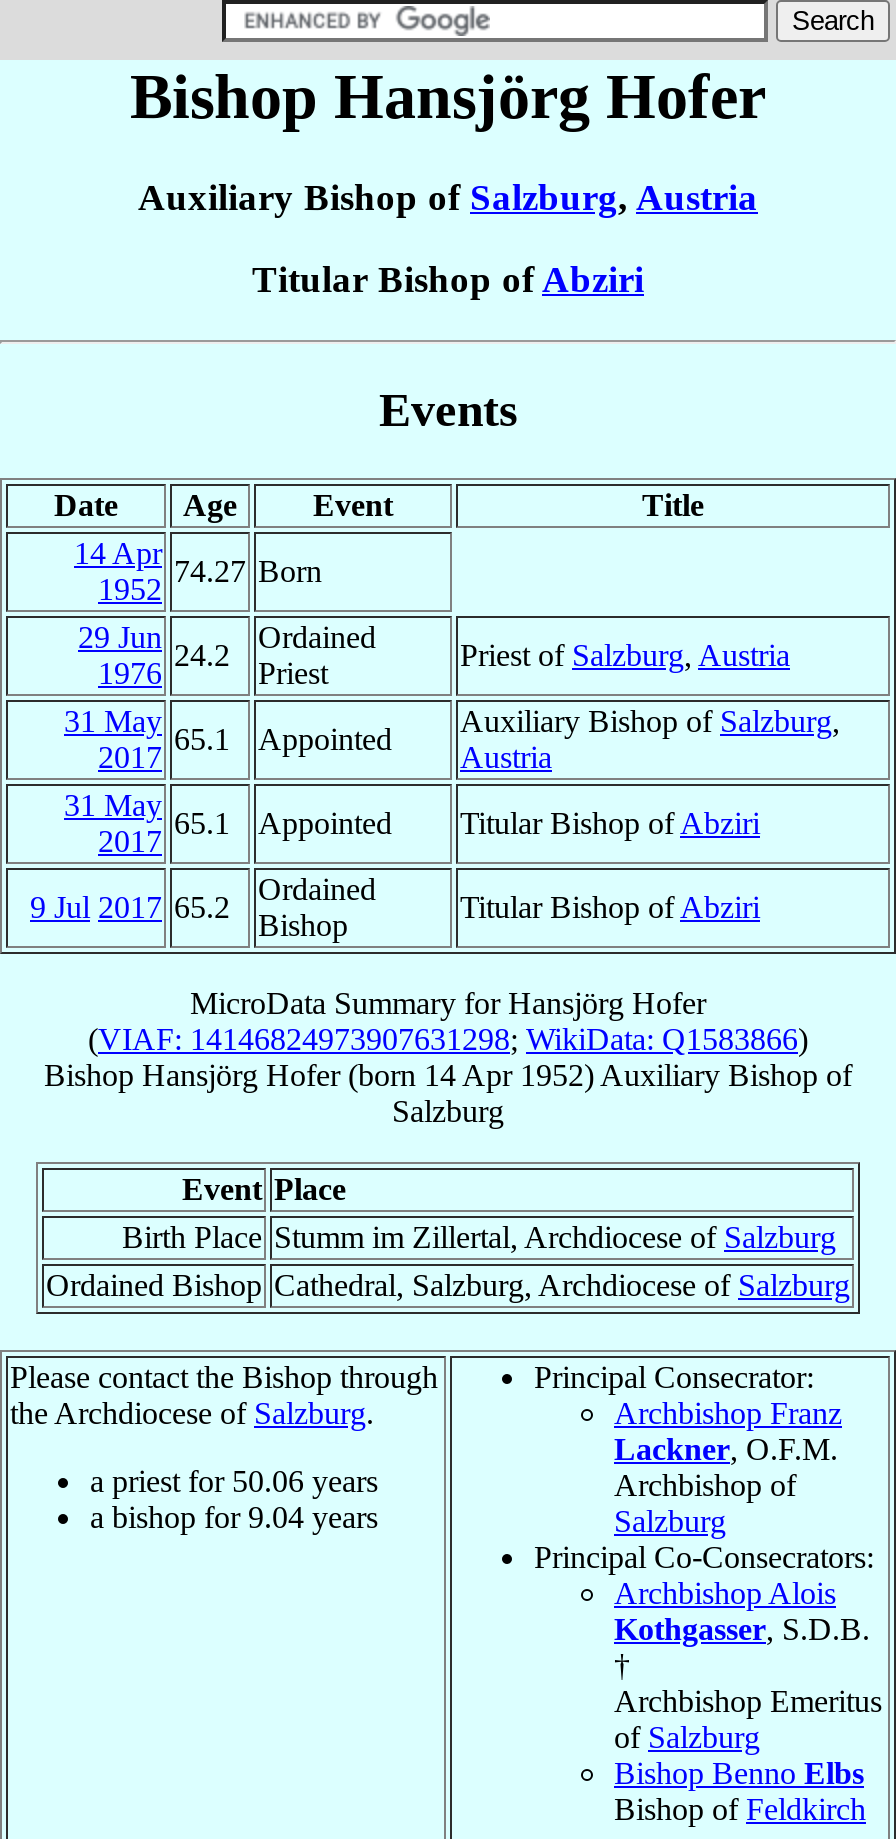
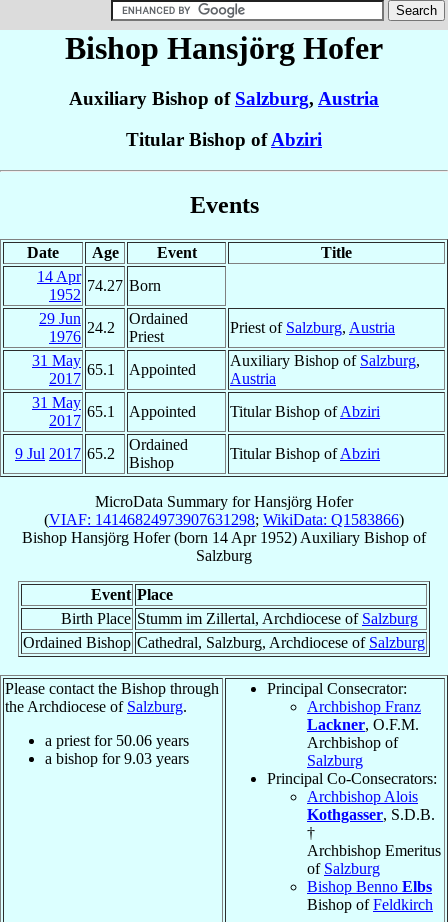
[90,1499,378,1533] a bishop for 9.04 years -> [45,750,189,767] a bishop for 9.03 years

